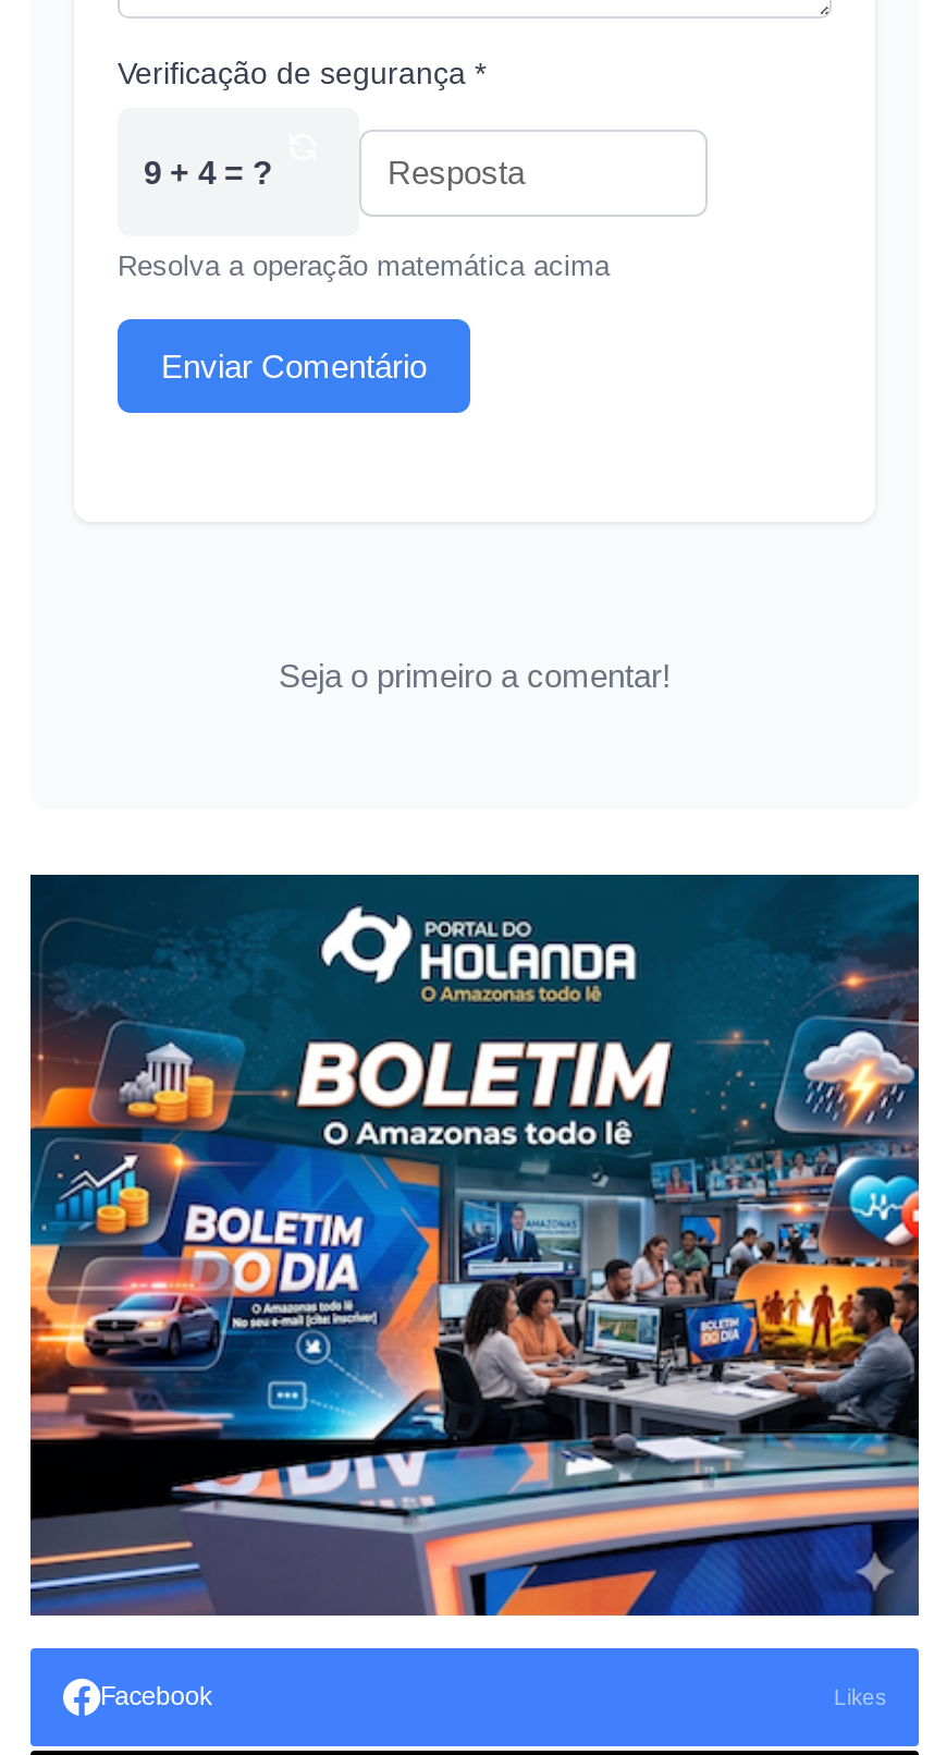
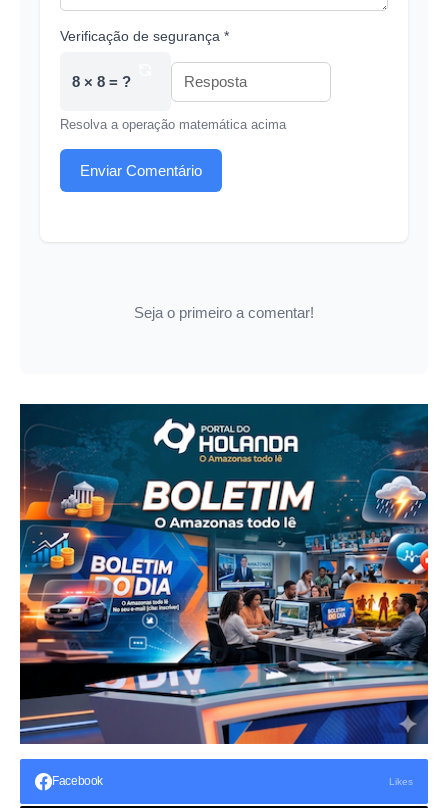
[144,153,272,190] 9 + 4 = ? -> [72,73,131,90] 8 × 8 = ?

